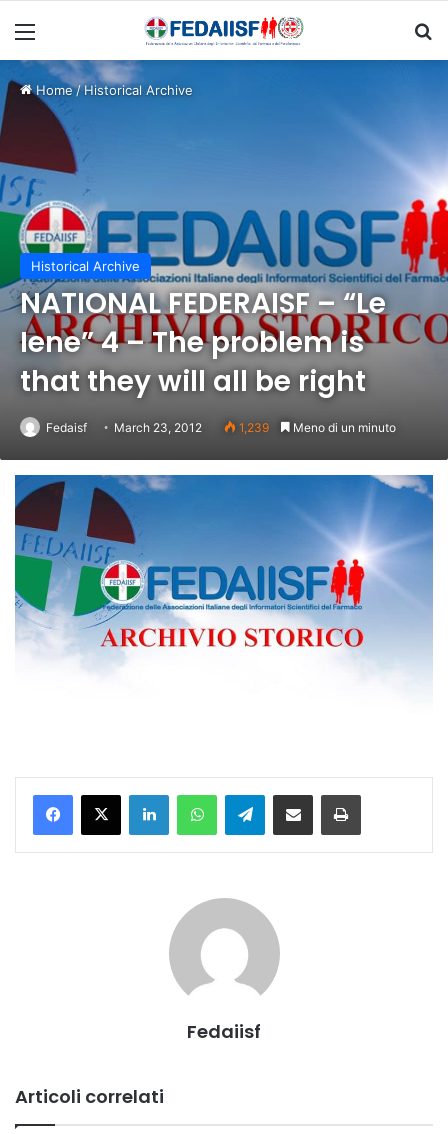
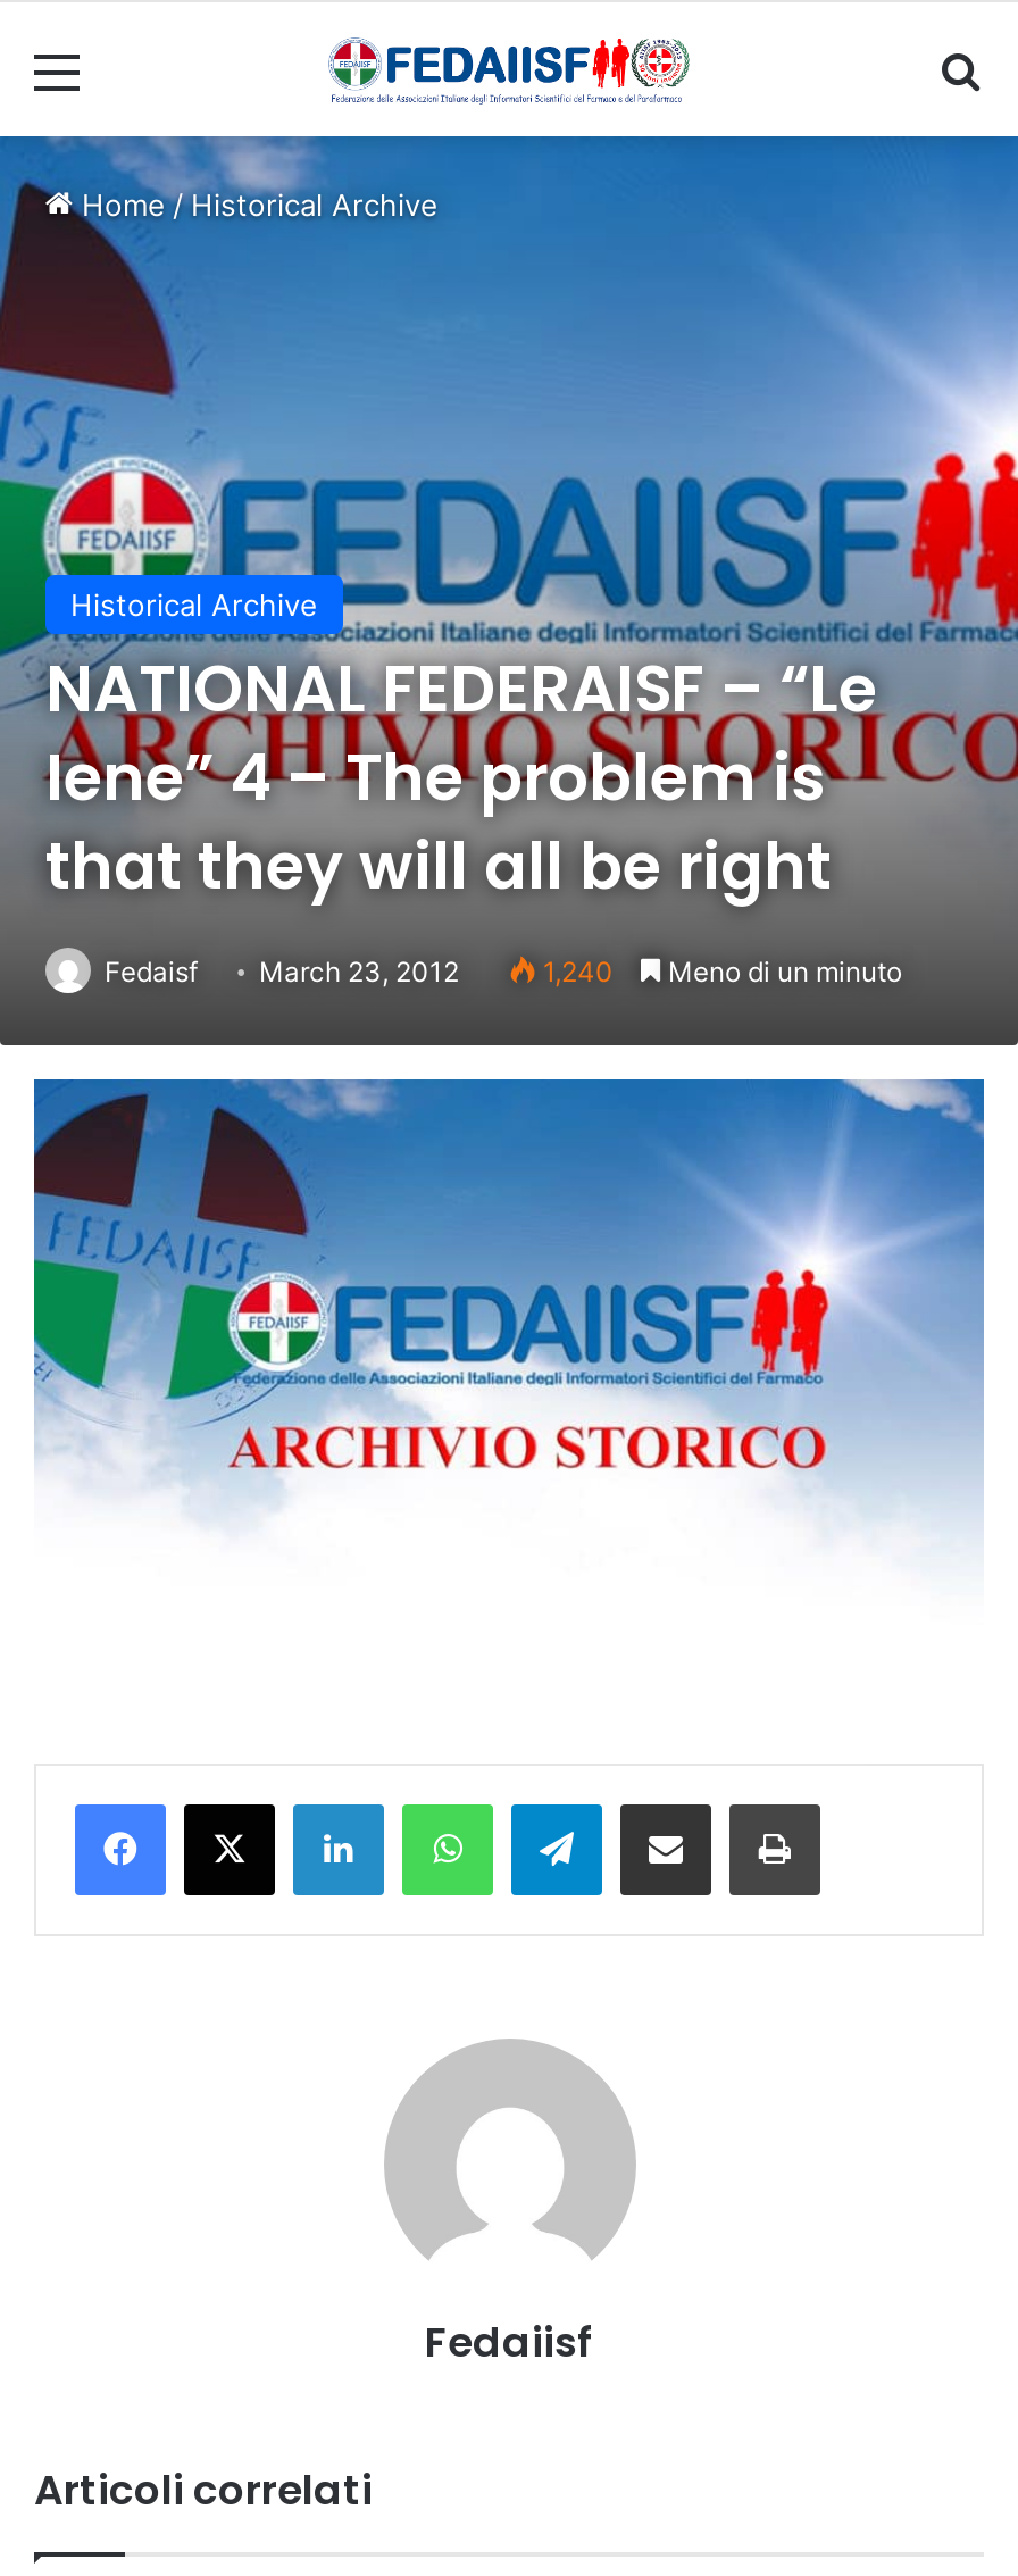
[236,420,396,435] 1,239 Meno di un minuto -> [536,955,902,989] 1,240 Meno di un minuto

